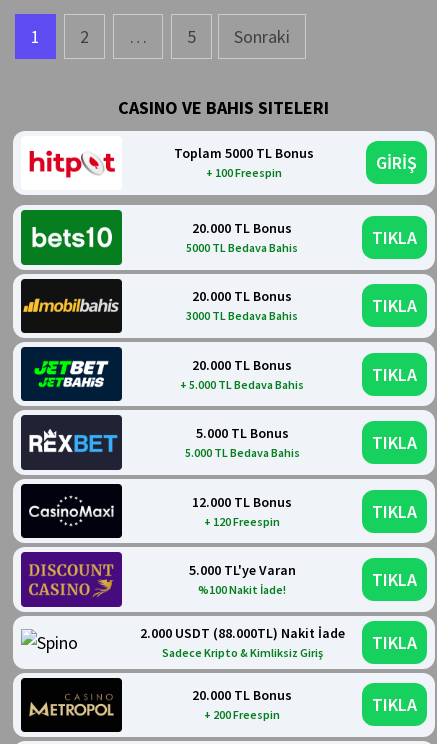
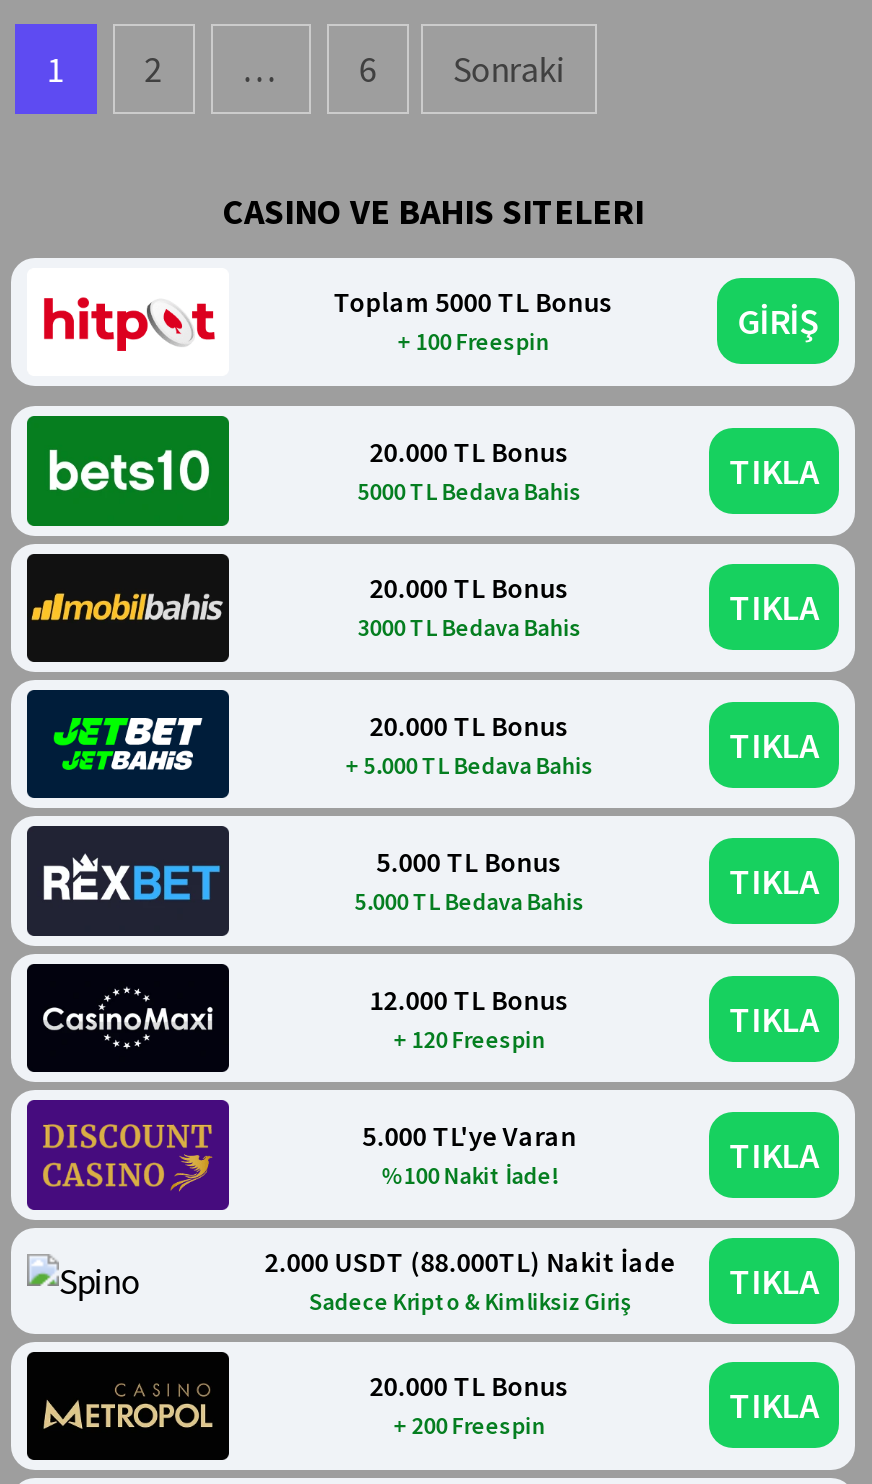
[187,25,196,48] 5 -> [359,45,377,91] 6

